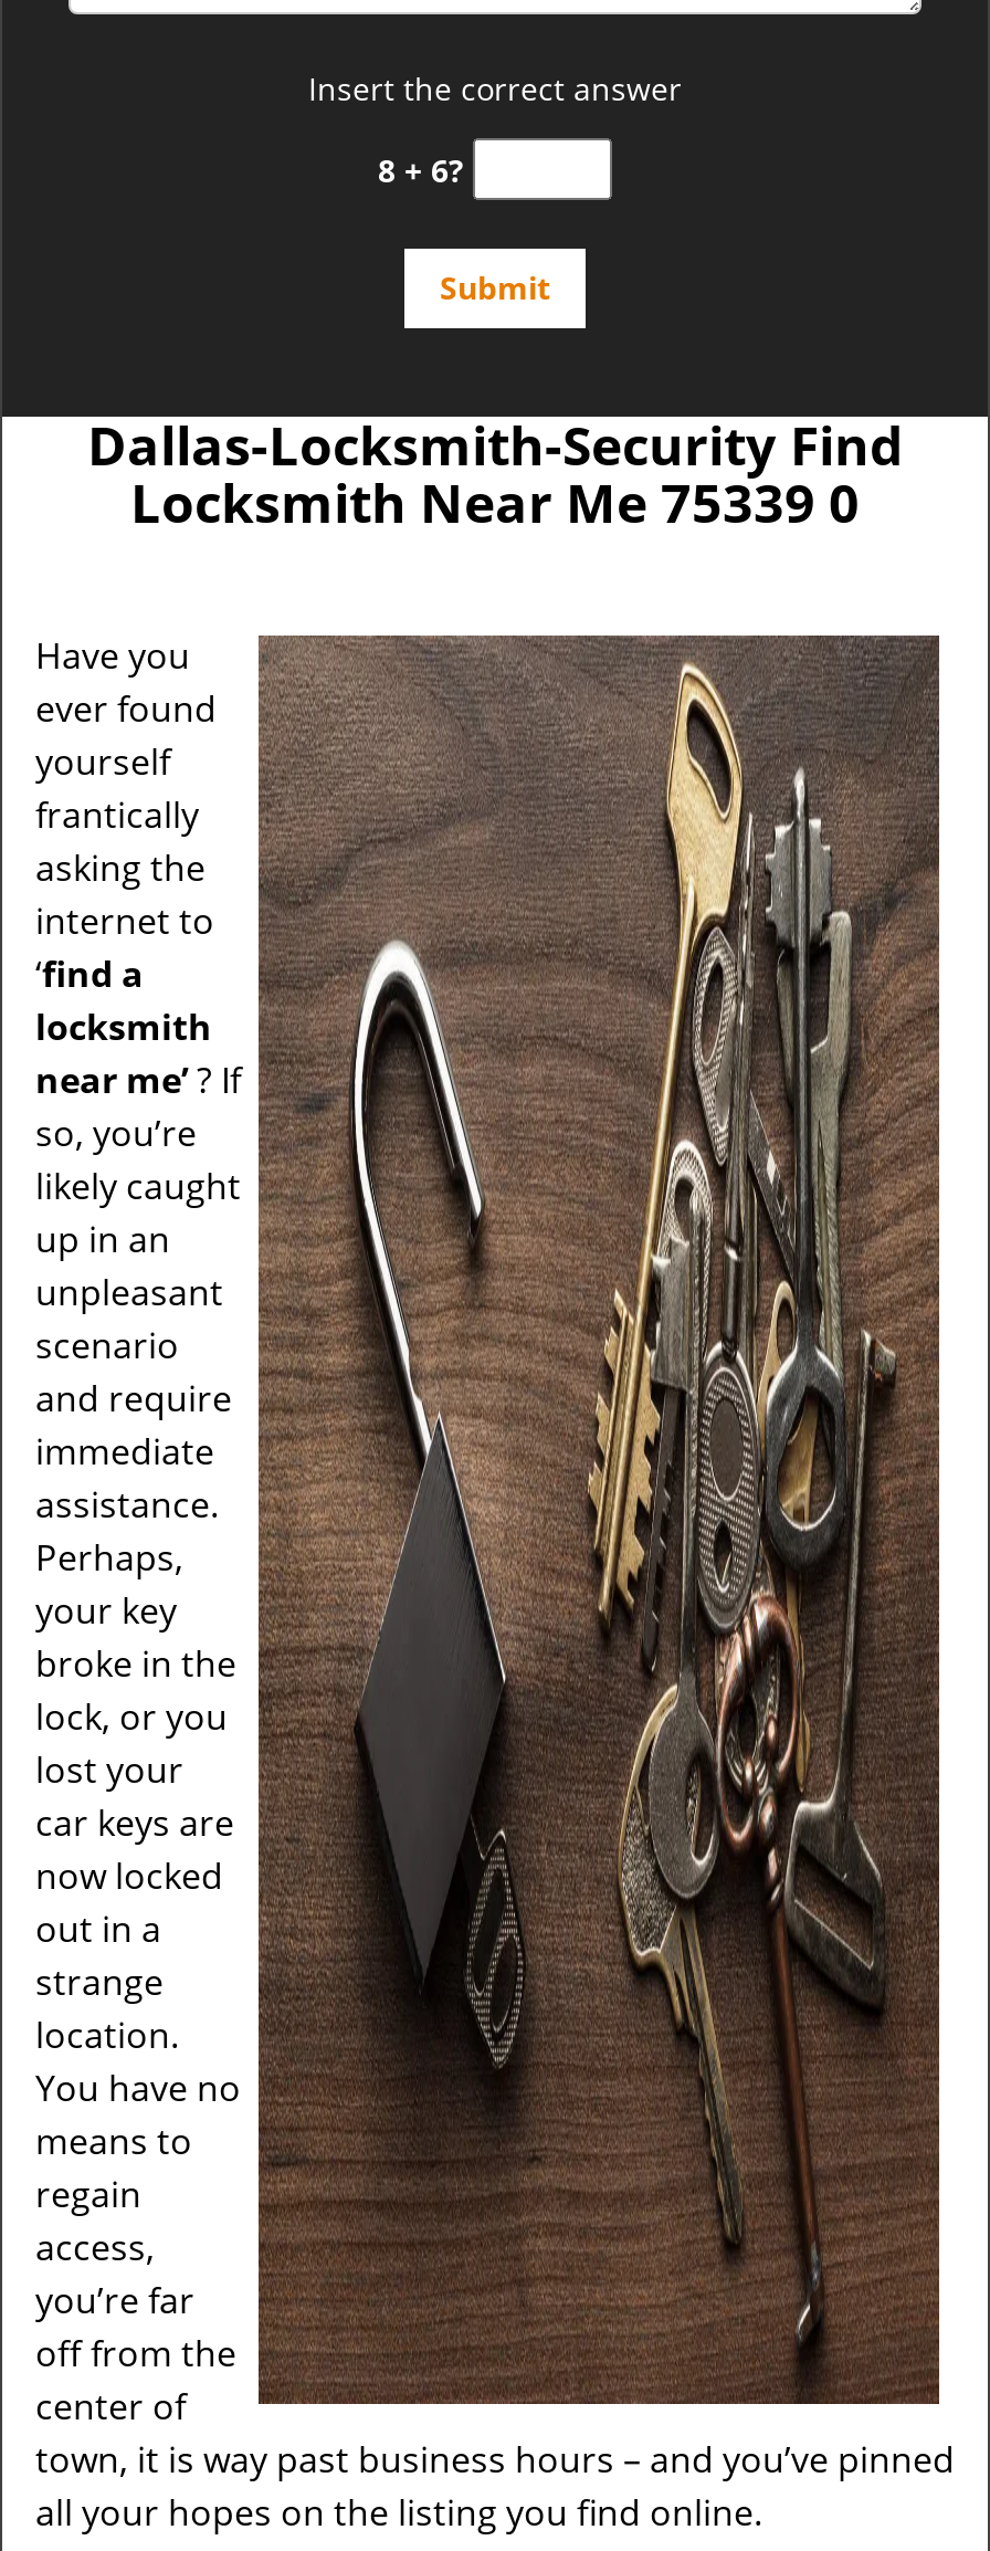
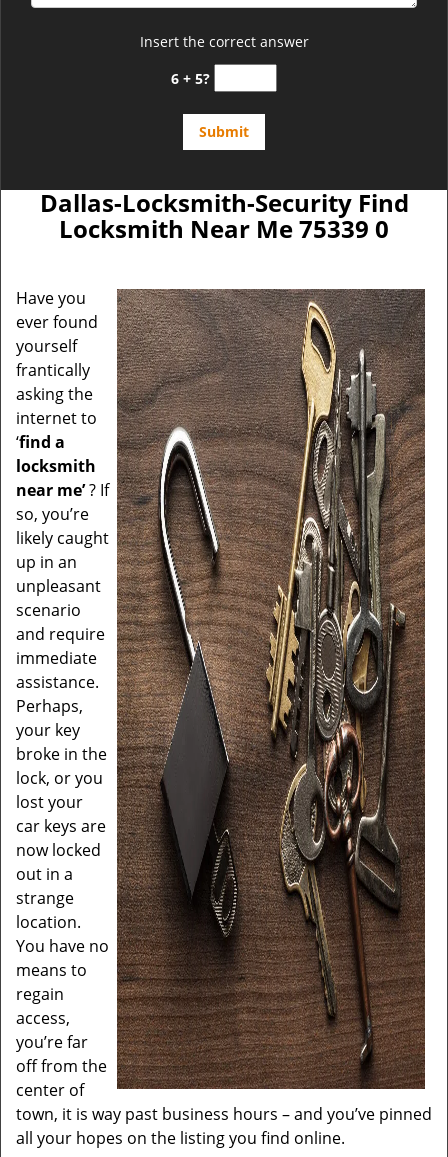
[378,149,464,191] 8 + 6? -> [171,69,210,88] 6 + 5?

